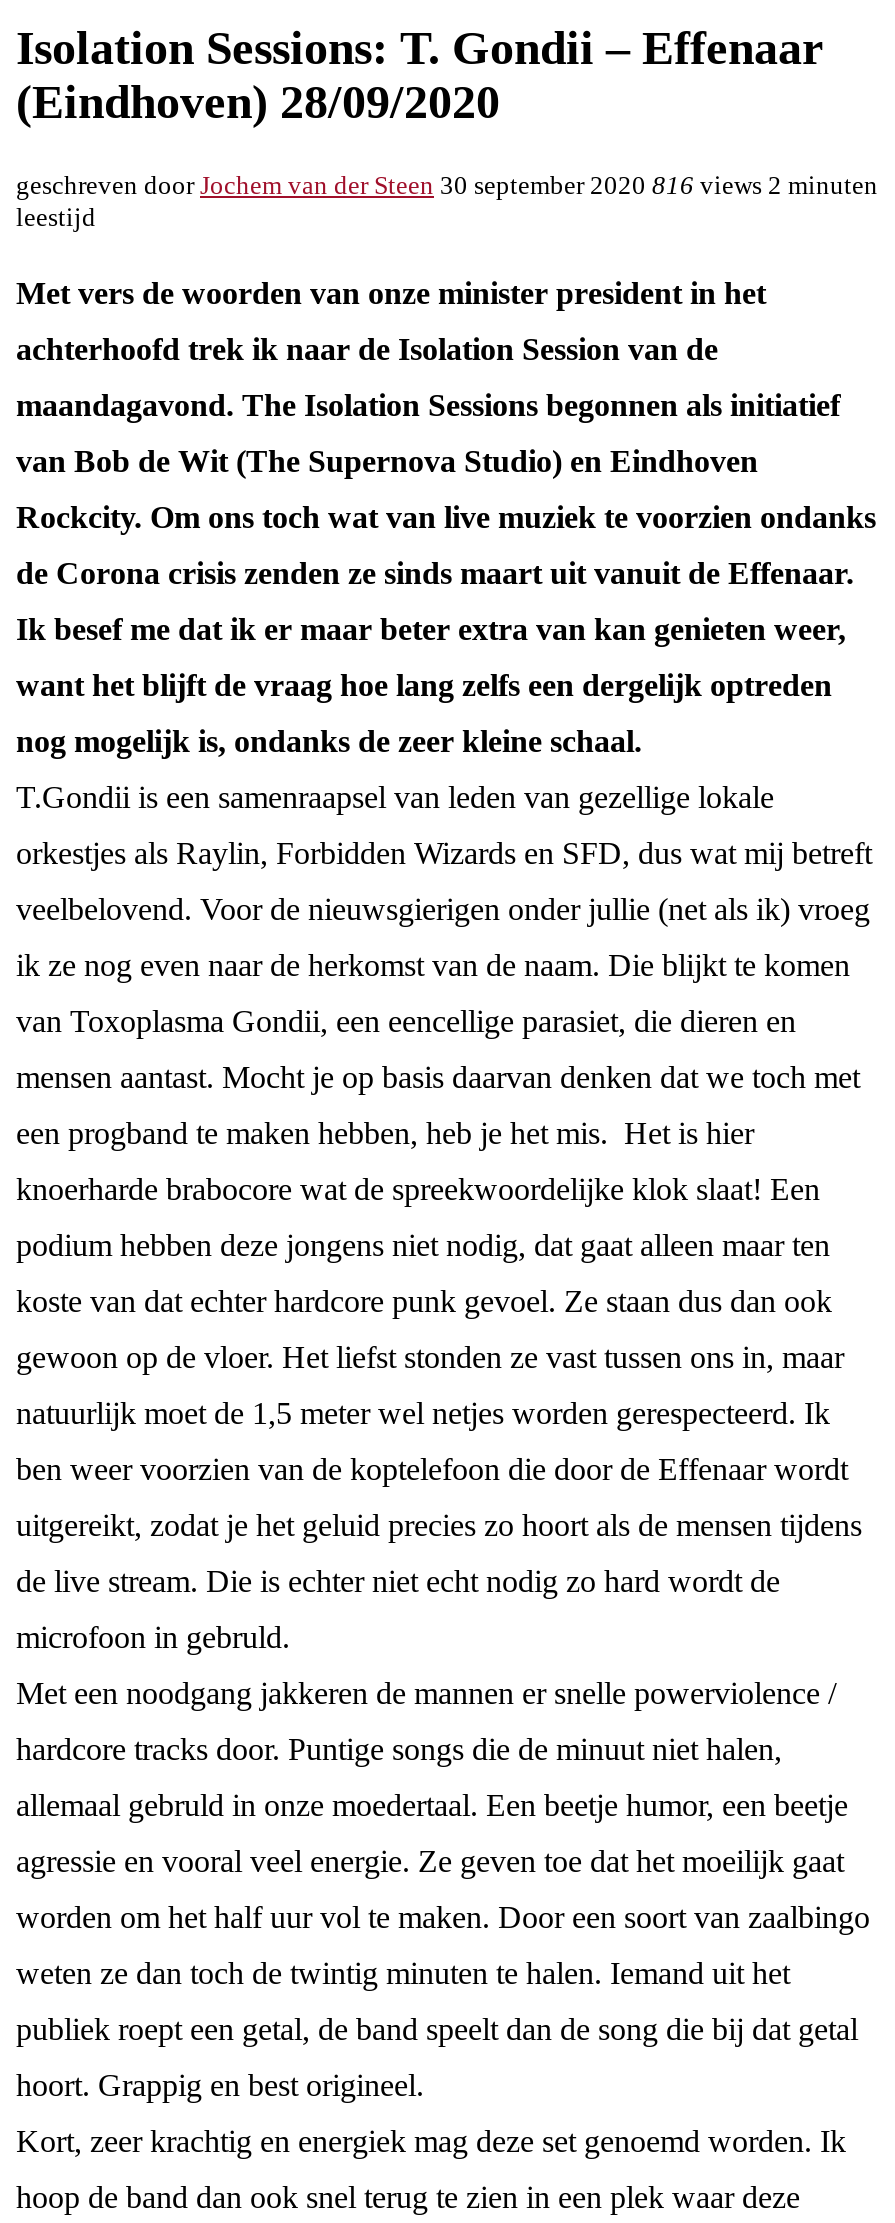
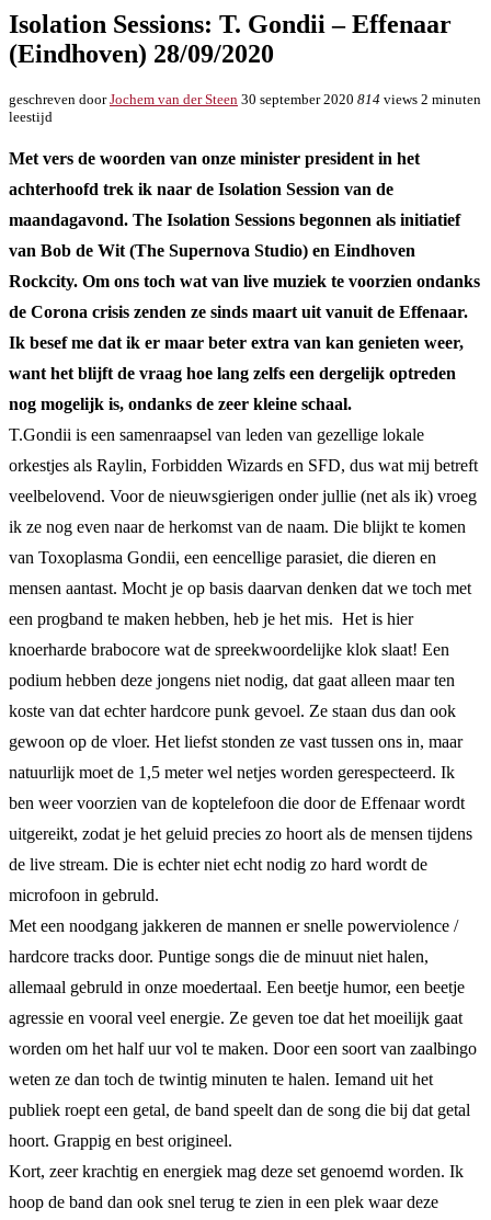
[16,170,878,200] geschreven door Jochem van der Steen 30 september 2020 816 views 2 minuten -> [9,91,481,107] geschreven door Jochem van der Steen 30 september 2020 814 views 2 minuten

